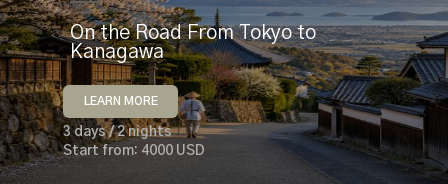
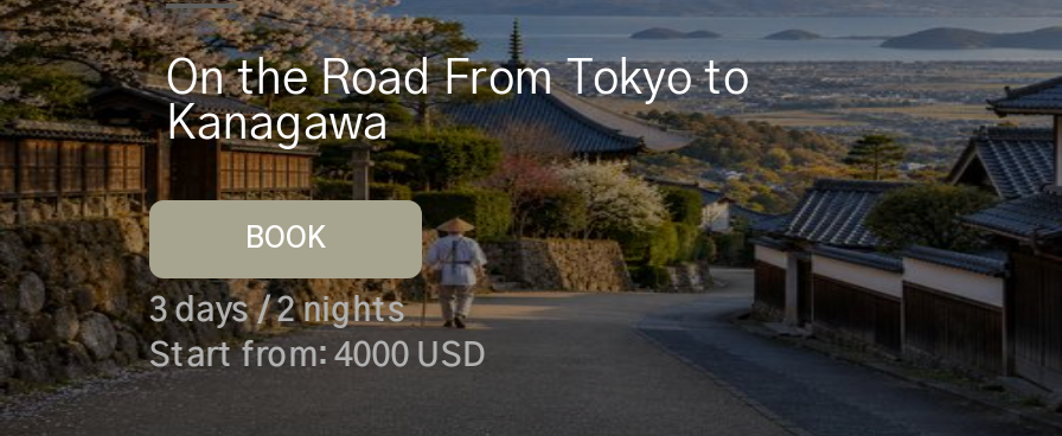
[83,95,157,107] LEARN MORE -> [245,225,326,253] BOOK

